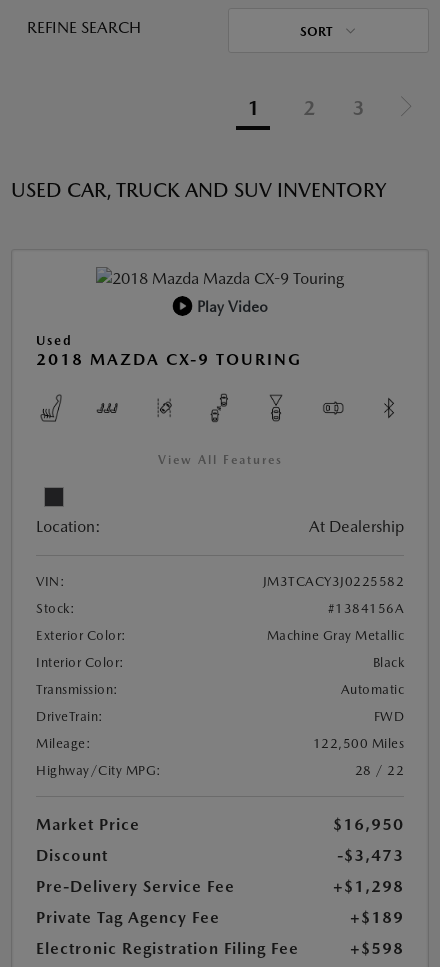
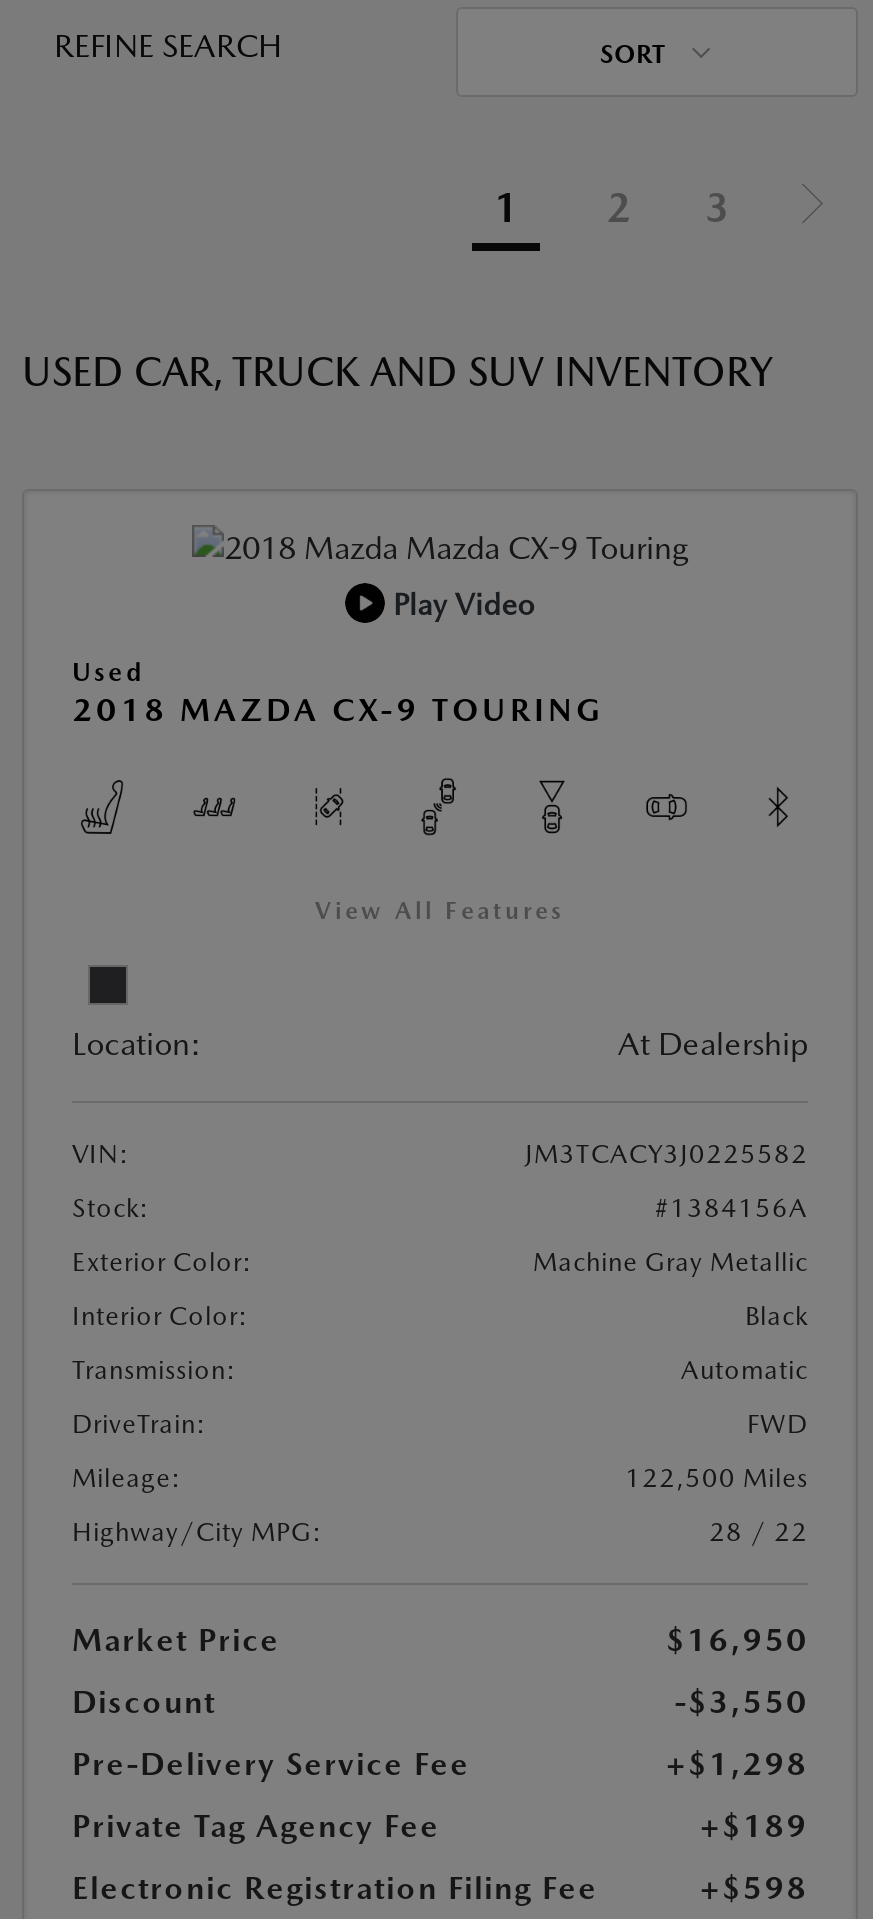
[337,846,404,865] -$3,473 -> [674,1683,808,1721] -$3,550

